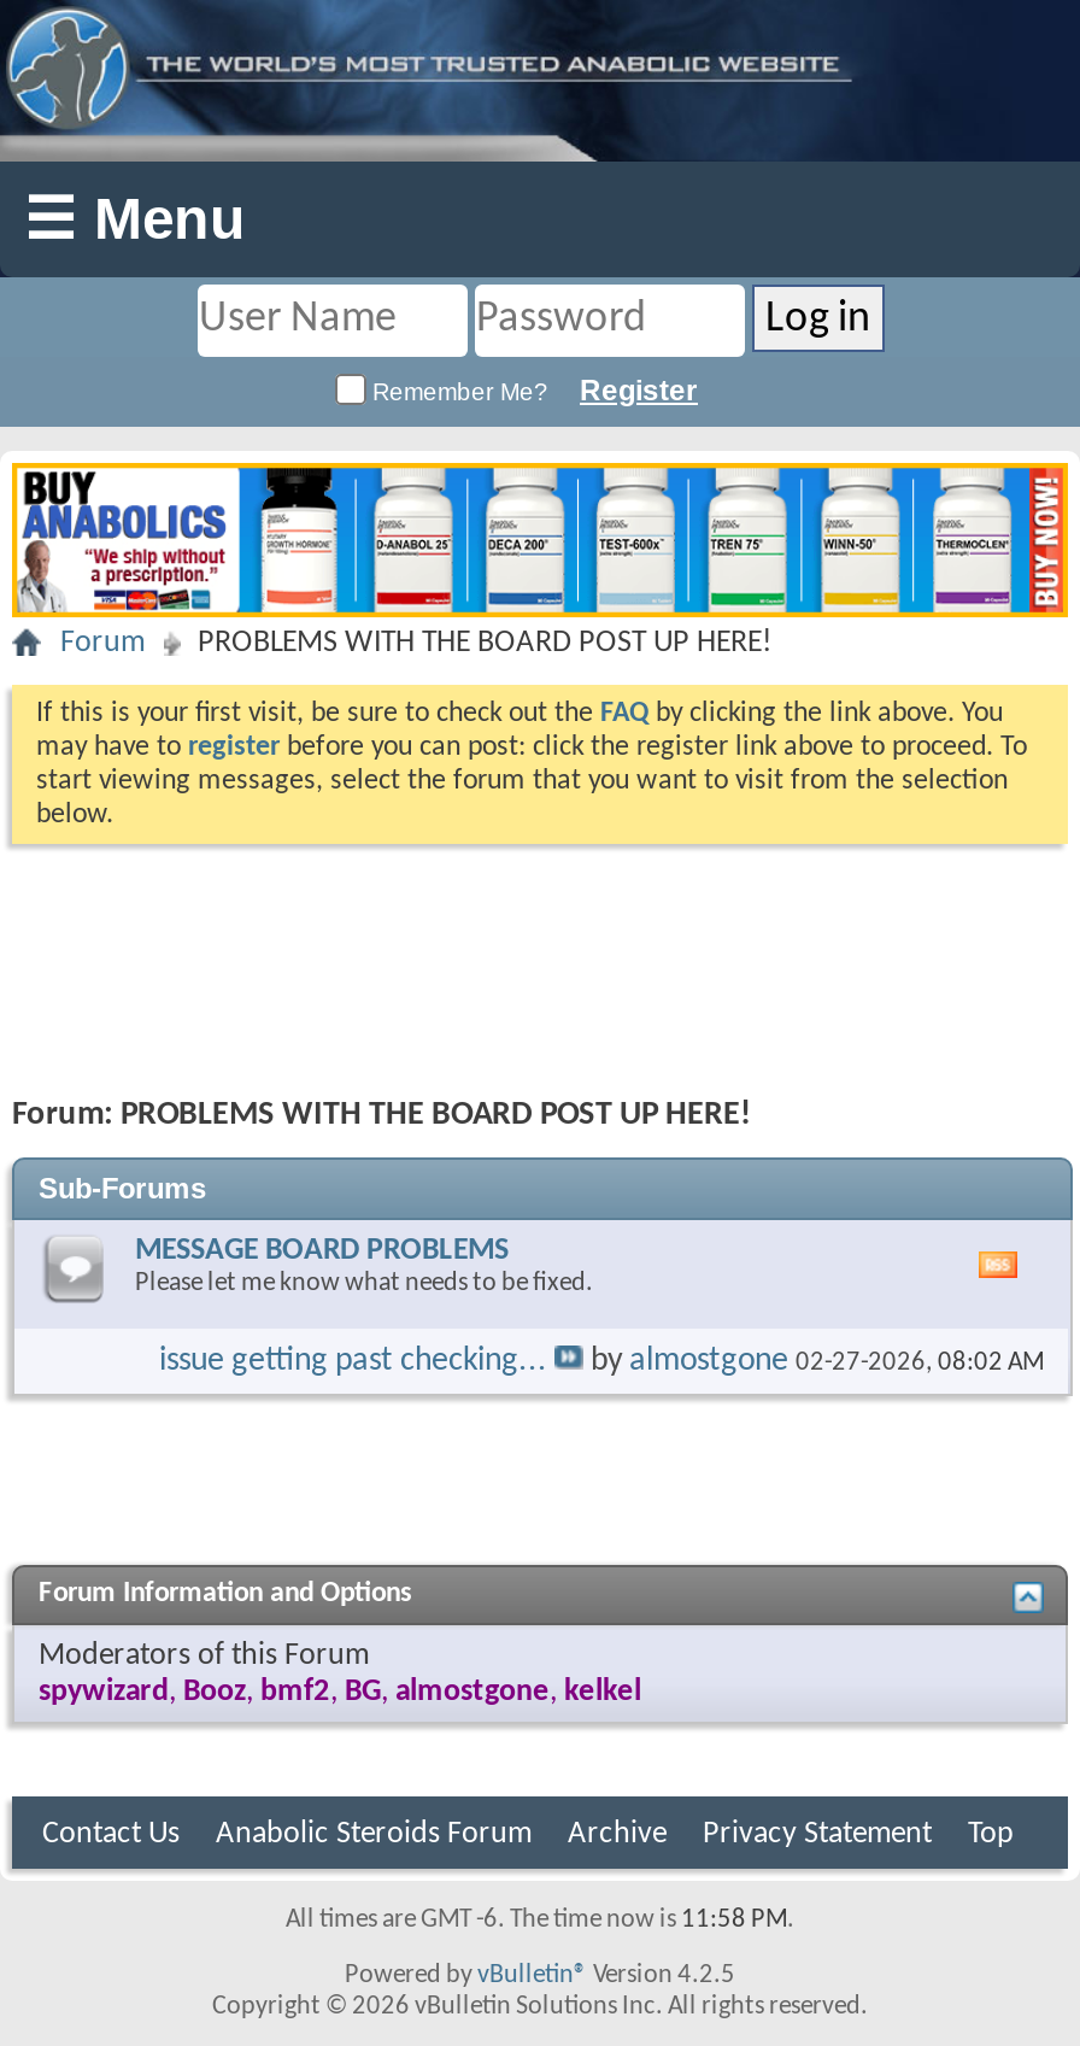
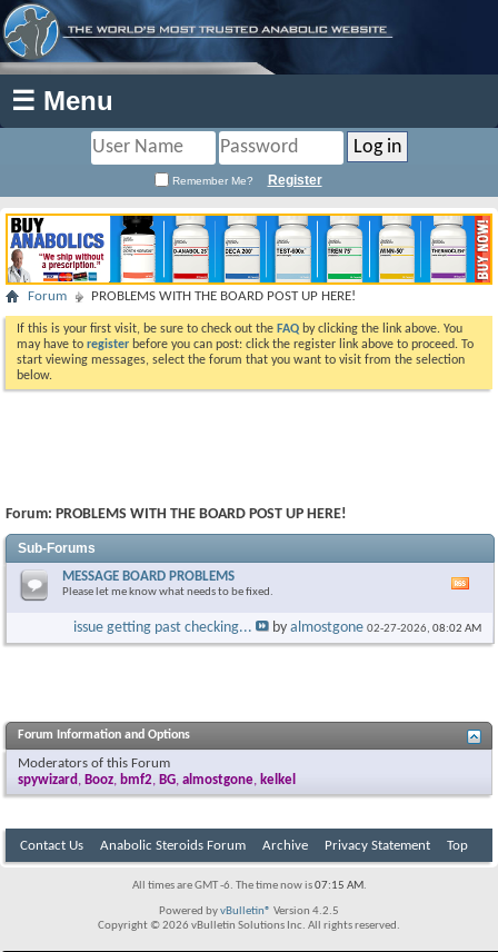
[286,1908,794,1934] All times are GMT -6. The time now is 11:58 PM. -> [132,880,366,892] All times are GMT -6. The time now is 07:15 AM.

